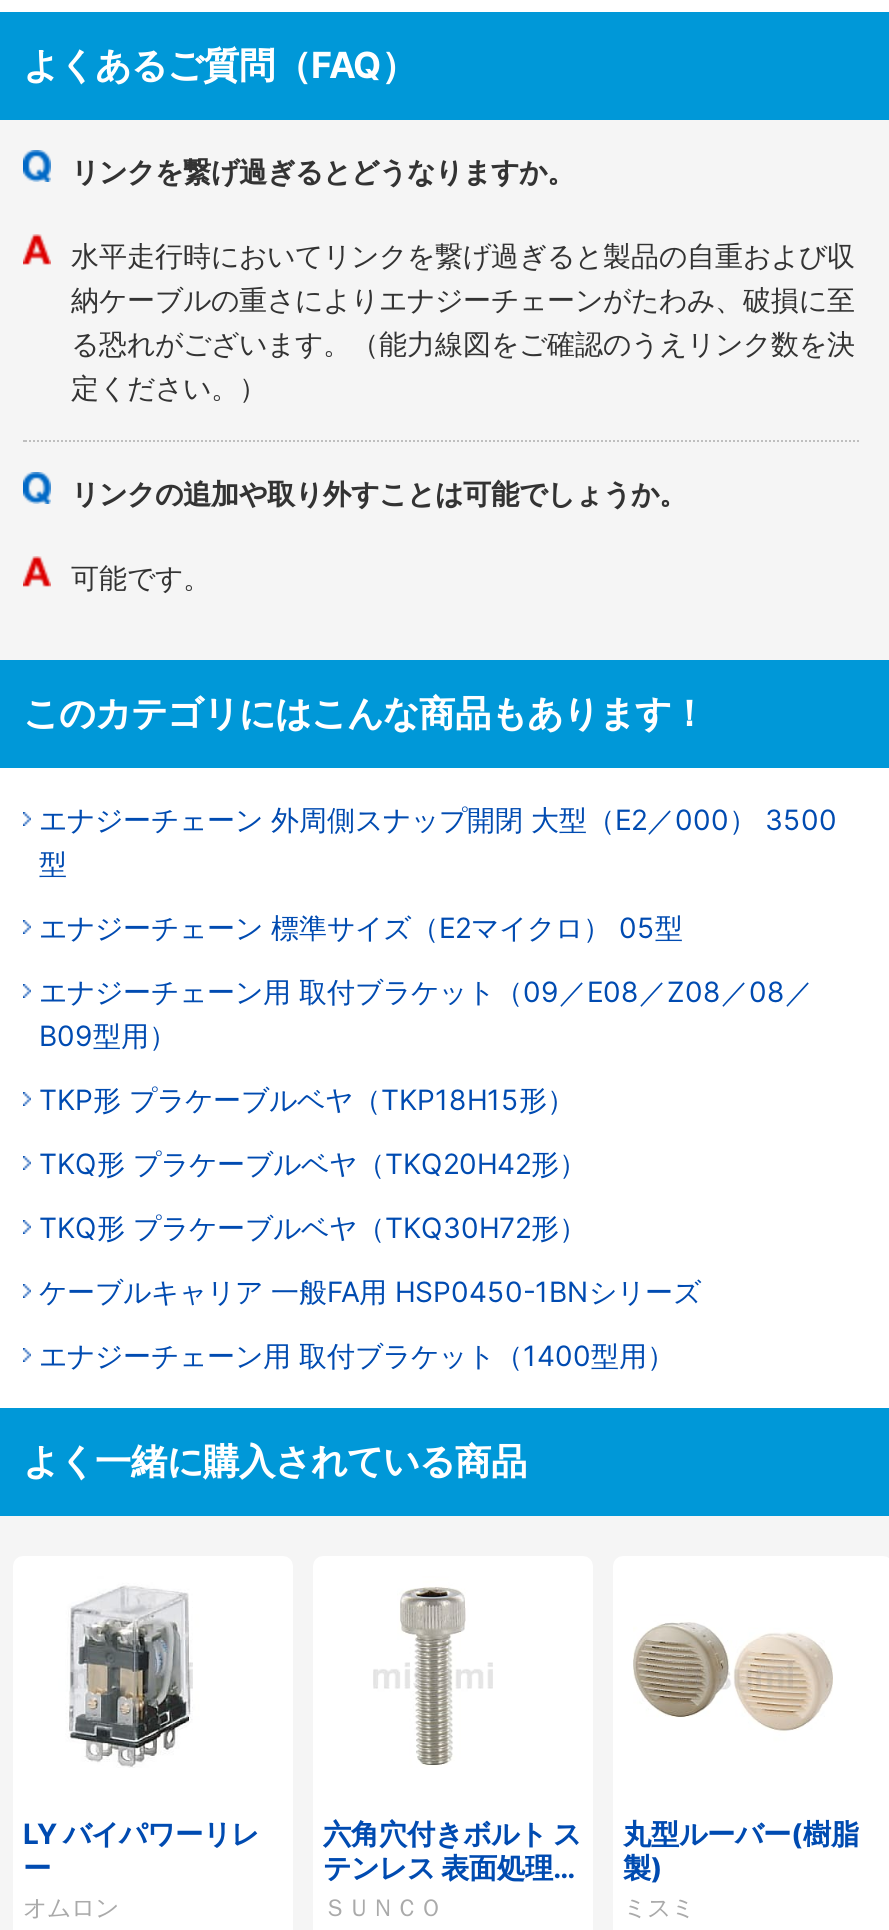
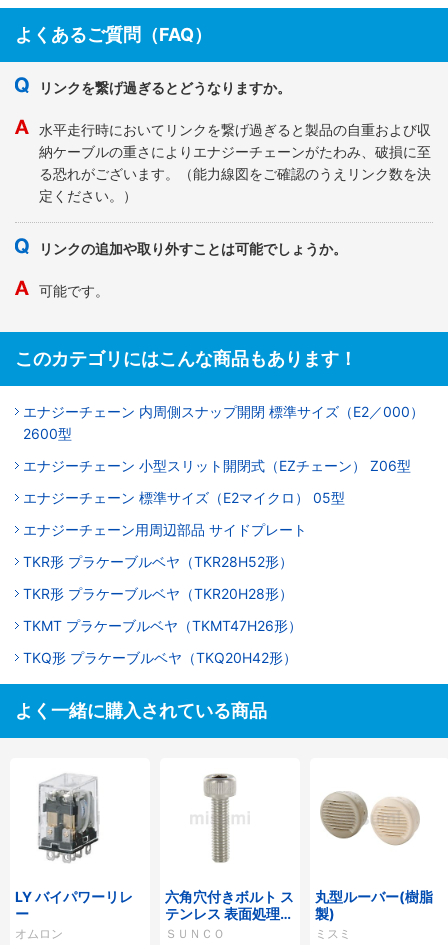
[39,802,837,880] エナジーチェーン 外周側スナップ開閉 大型（E2／000） 3500 | 型 -> [23,403,424,474] エナジーチェーン 内周側スナップ開閉 標準サイズ（E2／000） | 2600型 | エナジーチェーン 小型スリット開閉式（EZチェーン） Z06型
moved [39,910,683,944] -> [23,489,345,506]: エナジーチェーン 標準サイズ（E2マイクロ） 05型
[39,974,813,1116] エナジーチェーン用 取付ブラケット（09／E08／Z08／08／ | B09型用） | TKP形 プラケーブルベヤ（TKP18H15形） -> [23,521,307,634] エナジーチェーン用周辺部品 サイドプレート | TKR形 プラケーブルベヤ（TKR28H52形） | TKR形 プラケーブルベヤ（TKR20H28形） | TKMT プラケーブルベヤ（TKMT47H26形）
moved [39,1146,587,1180] -> [23,649,297,666]: TKQ形 プラケーブルベヤ（TKQ20H42形）
[39,1210,701,1372] TKQ形 プラケーブルベヤ（TKQ30H72形） | ケーブルキャリア 一般FA用 HSP0450-1BNシリーズ | エナジーチェーン用 取付ブラケット（1400型用） -> none

